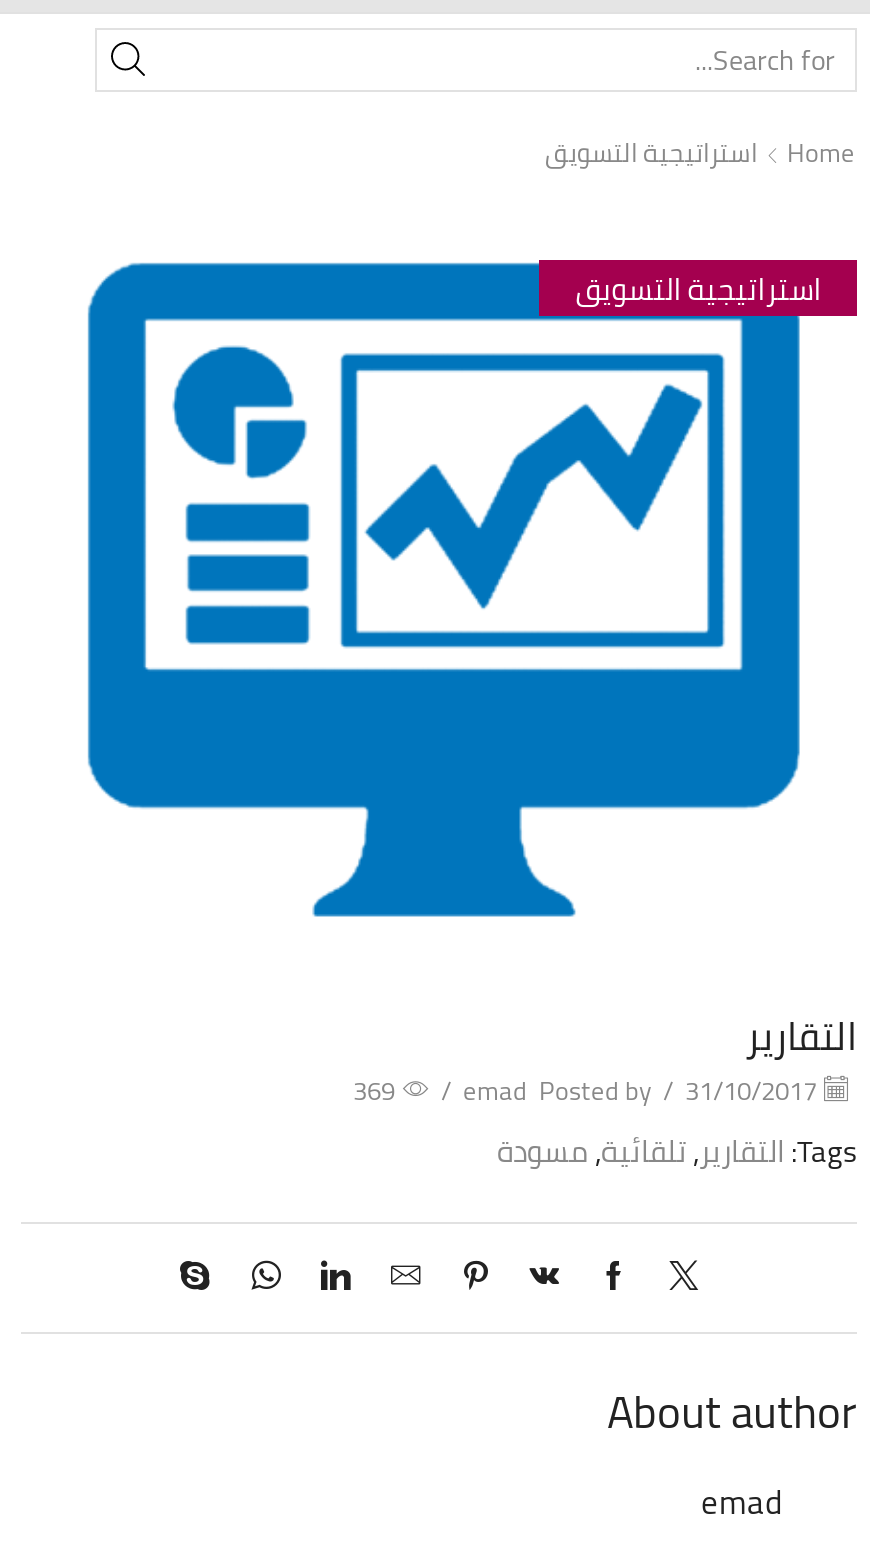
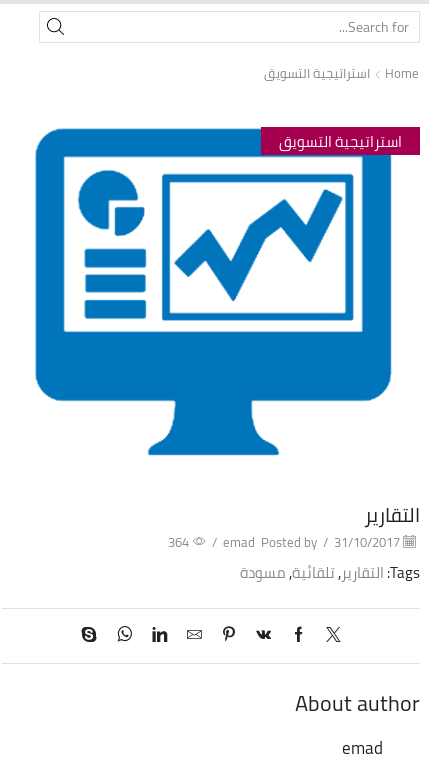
[353,1066,395,1114] 369 -> [168,530,189,554] 364

